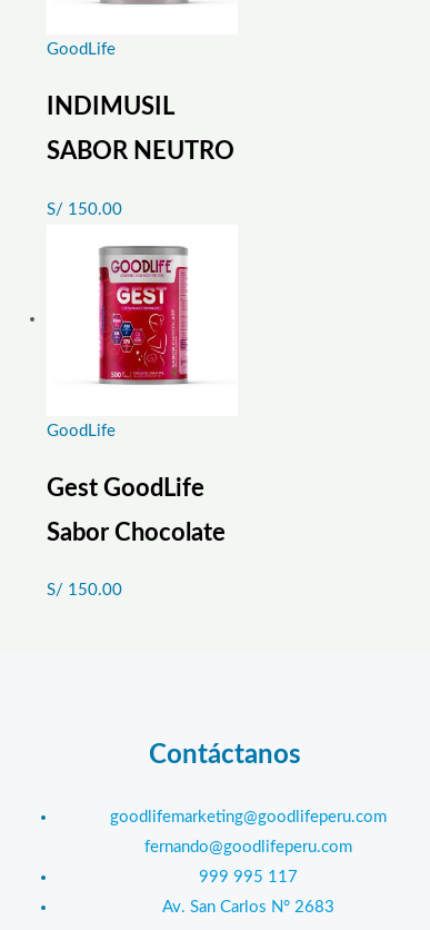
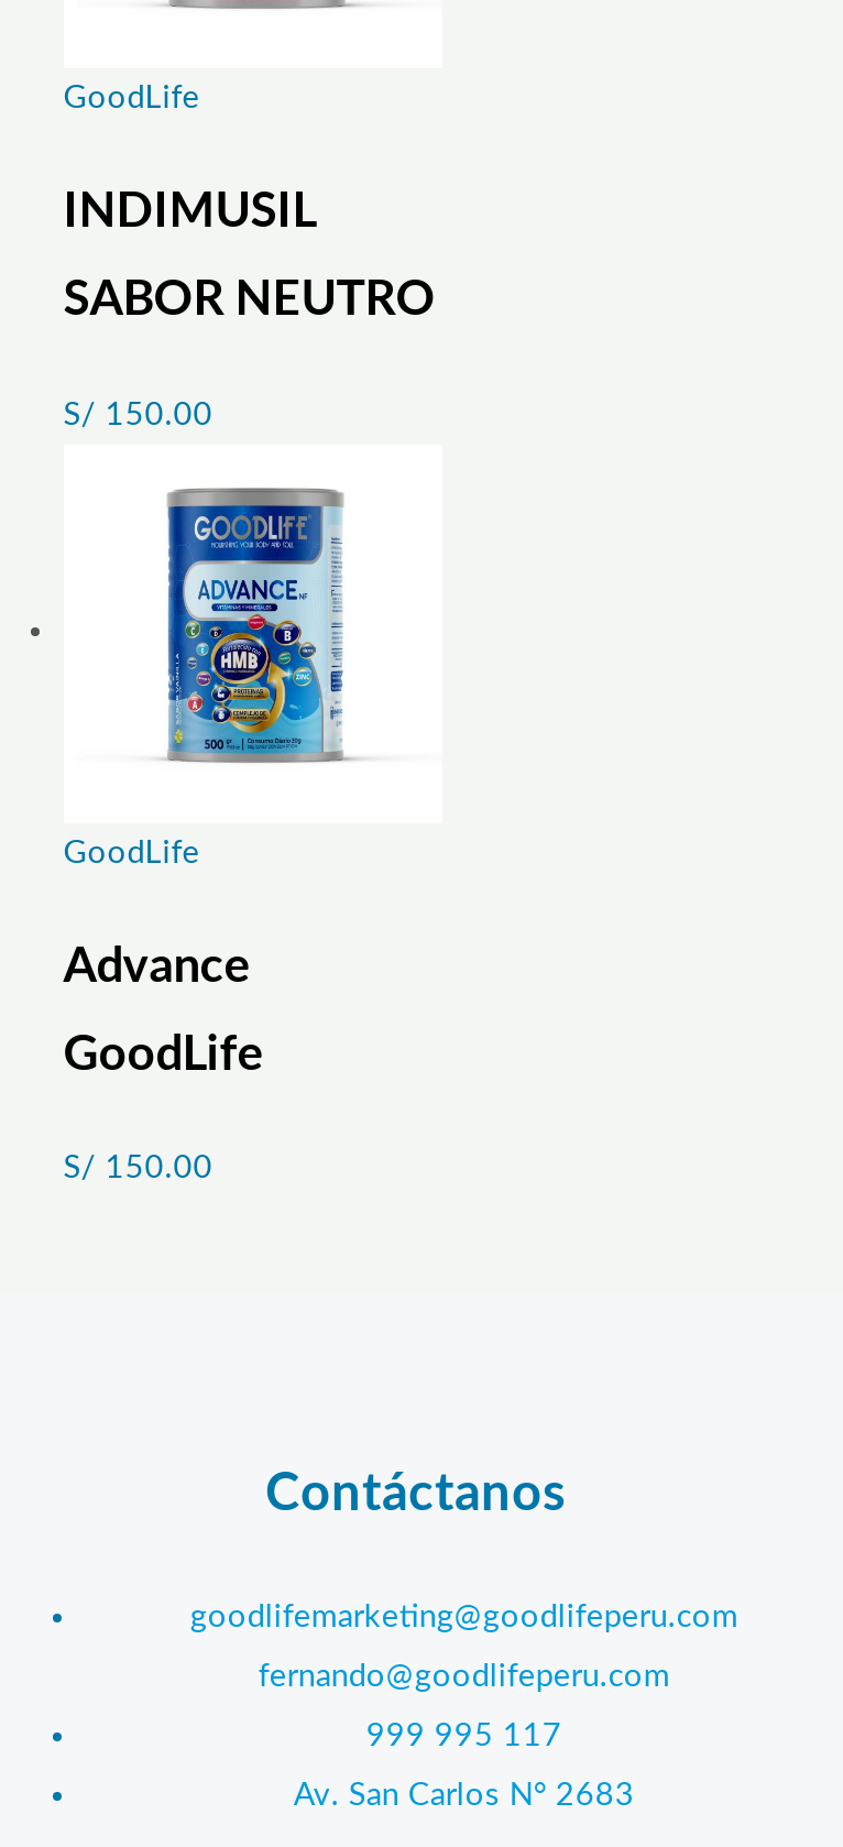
[99,255,188,382] [image] -> [165,504,343,755] [image]
[46,476,204,500] Gest GoodLife -> [63,942,250,990] Advance
[46,521,225,545] Sabor Chocolate -> [63,1030,264,1078] GoodLife

